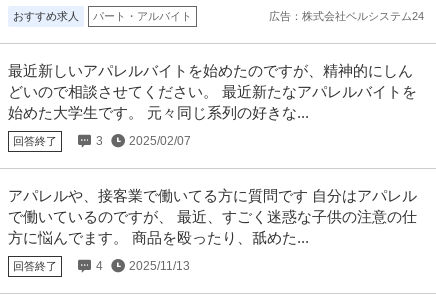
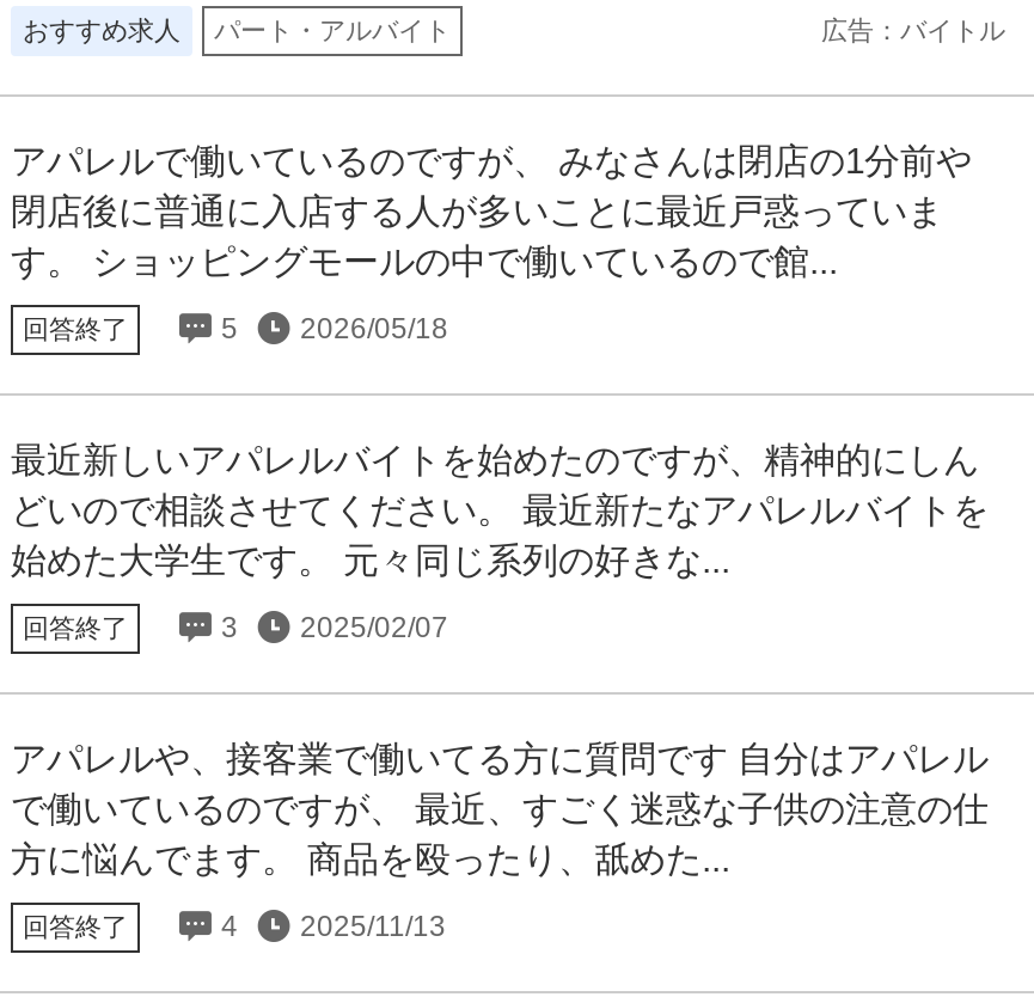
[269,10,424,22] 広告：株式会社ベルシステム24 -> [11,16,1005,346] 広告：バイトル | アパレルで働いているのですが、 みなさんは閉店の1分前や | 閉店後に普通に入店する人が多いことに最近戸惑っていま | す。 ショッピングモールの中で働いているので館... | 回答終了 | 5 | 2026/05/18

